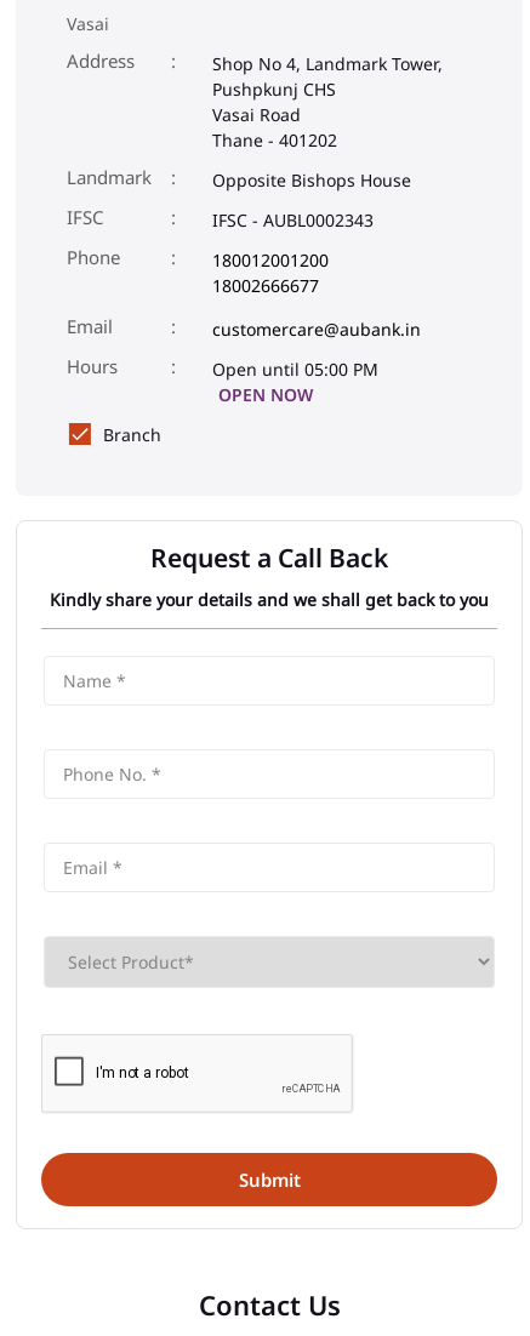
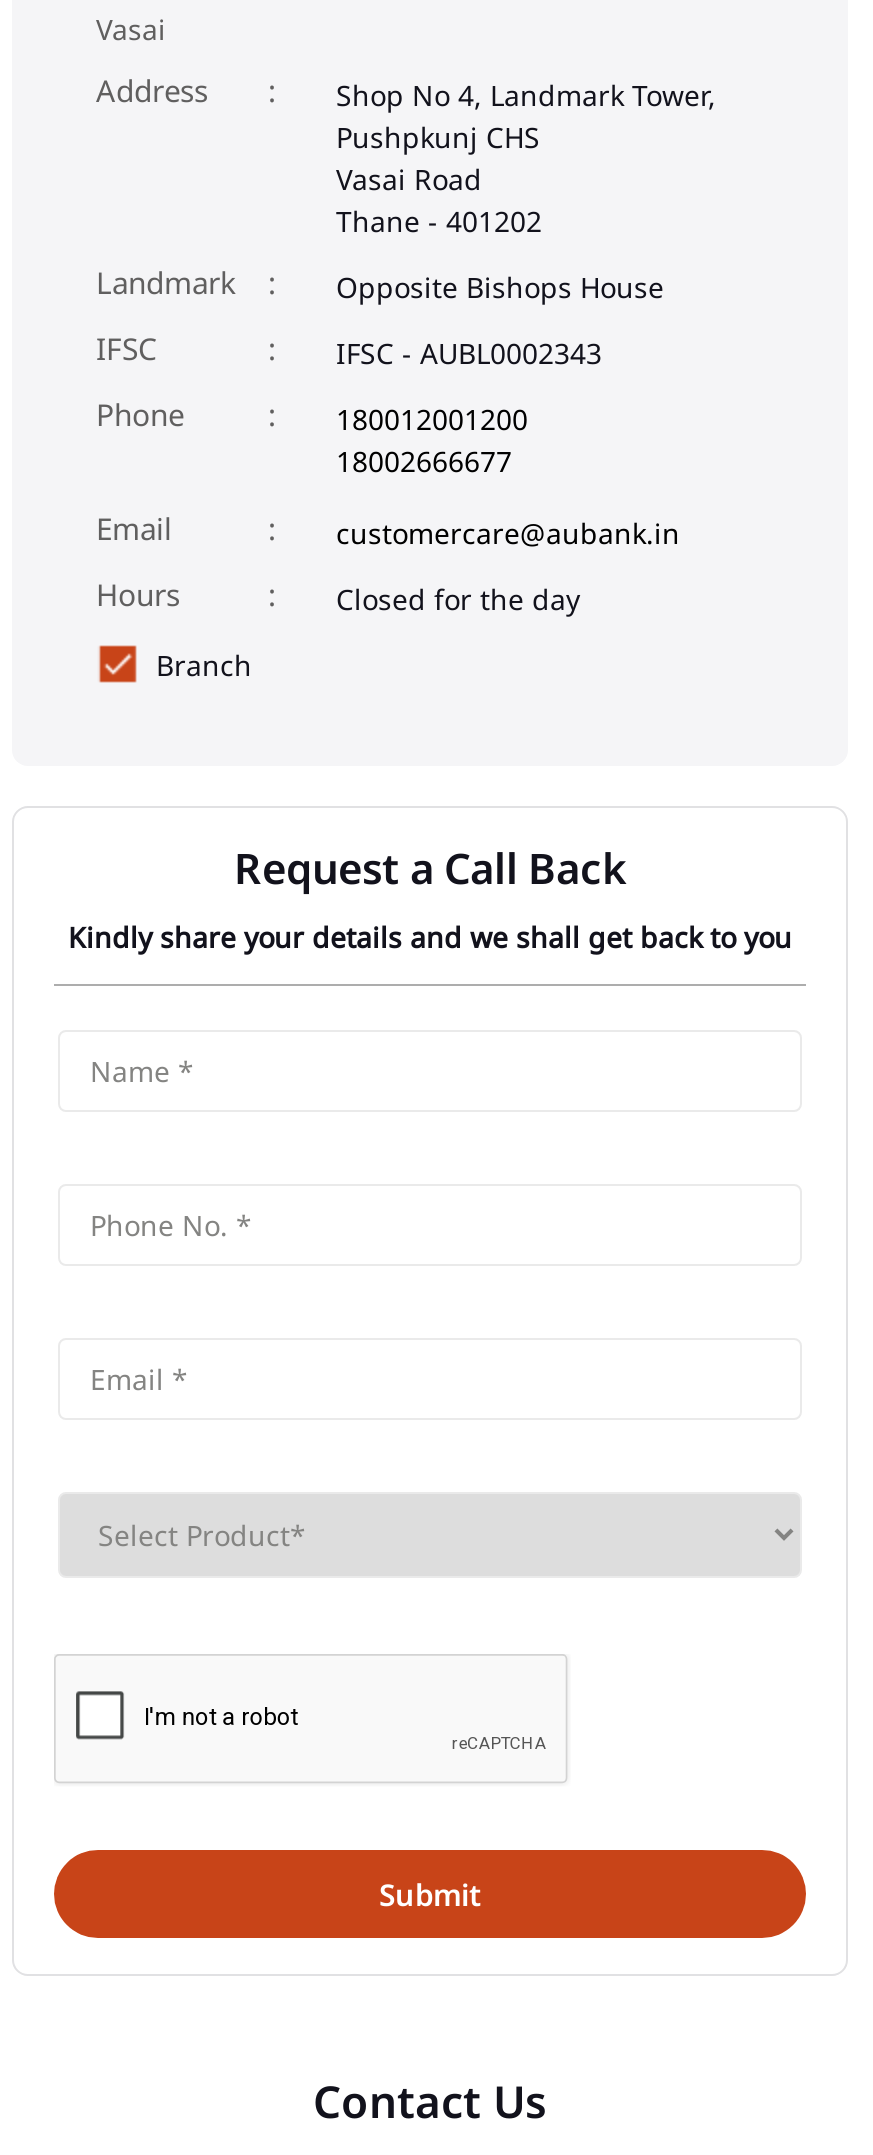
[212,358,378,406] Open until 05:00 PM | OPEN NOW -> [336,580,580,618] Closed for the day

